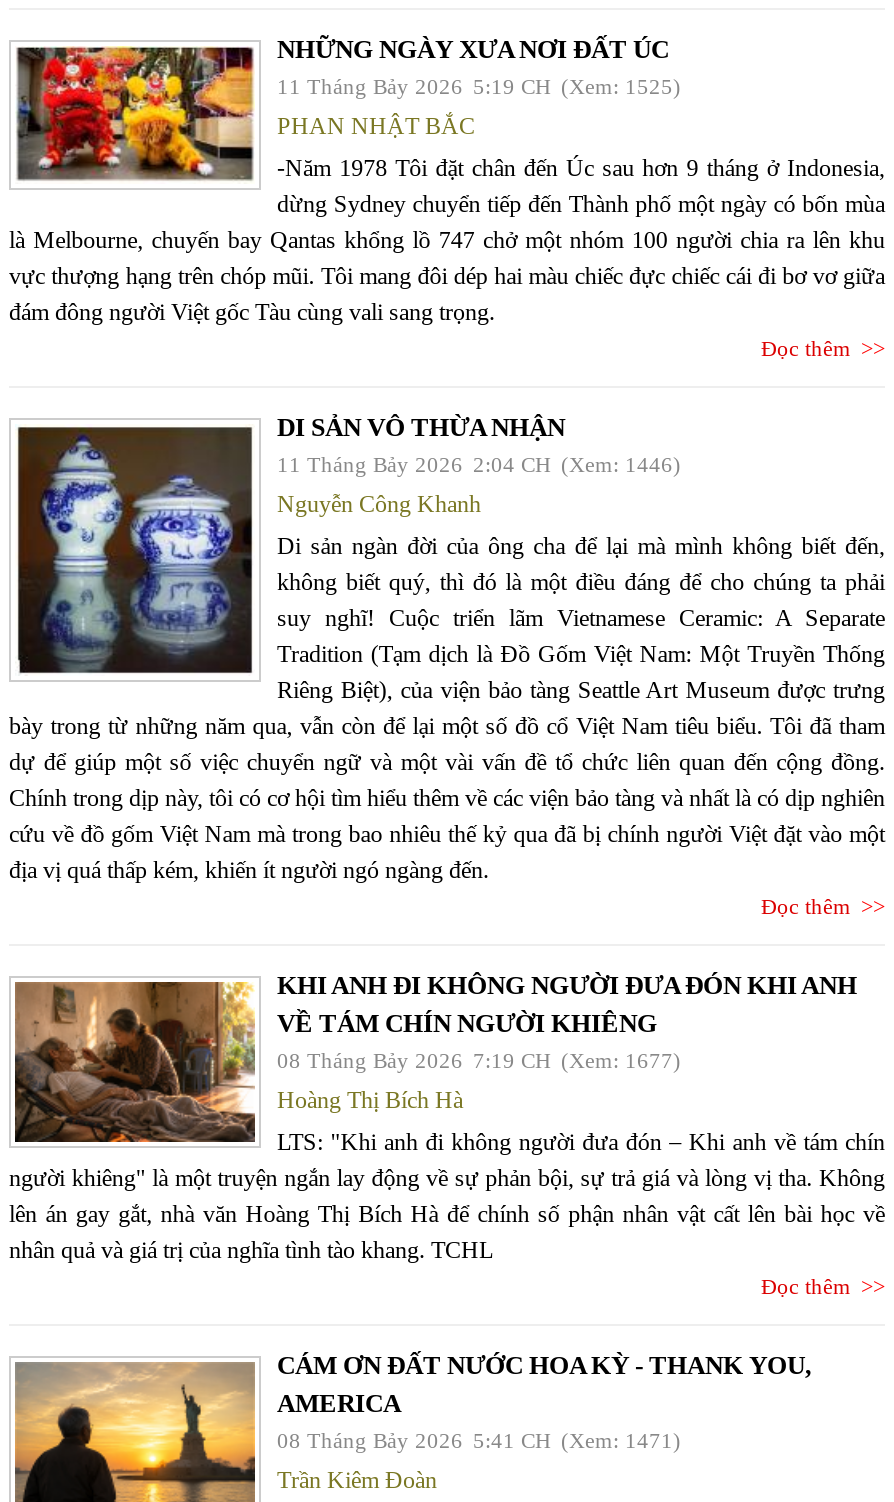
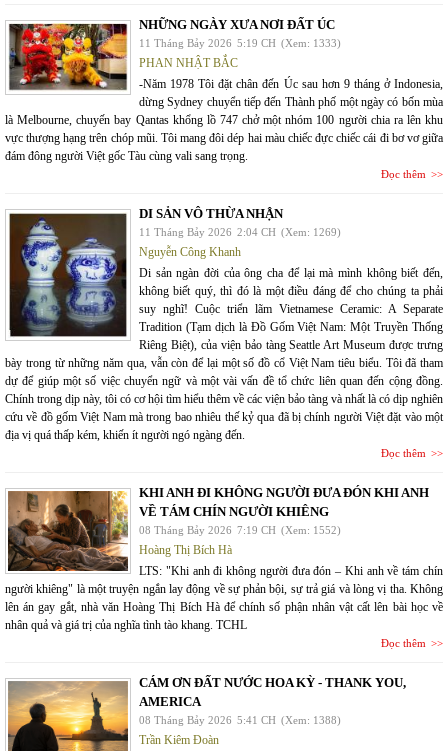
[277,73,681,97] 11 Tháng Bảy 2026 5:19 CH (Xem: 1525) -> [139,37,341,49] 11 Tháng Bảy 2026 5:19 CH (Xem: 1333)
[277,451,681,475] 11 Tháng Bảy 2026 2:04 CH (Xem: 1446) -> [139,226,341,238] 11 Tháng Bảy 2026 2:04 CH (Xem: 1269)
[277,1047,681,1071] 08 Tháng Bảy 2026 7:19 CH (Xem: 1677) -> [139,524,341,536] 08 Tháng Bảy 2026 7:19 CH (Xem: 1552)
[277,1427,681,1451] 08 Tháng Bảy 2026 5:41 CH (Xem: 1471) -> [139,714,341,726] 08 Tháng Bảy 2026 5:41 CH (Xem: 1388)

